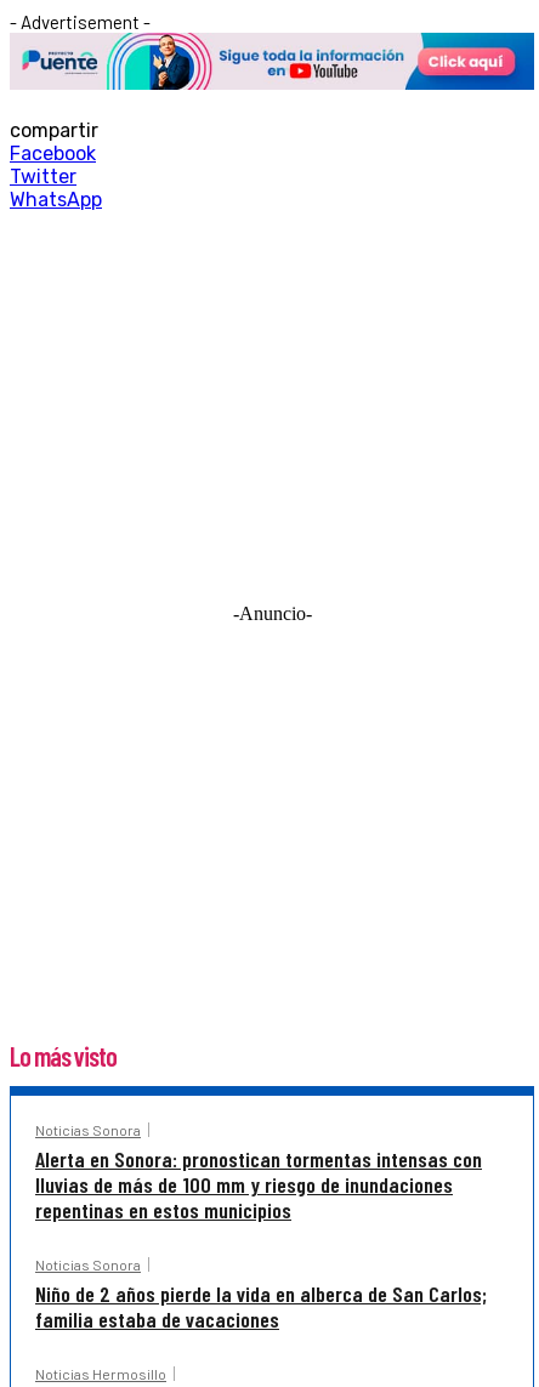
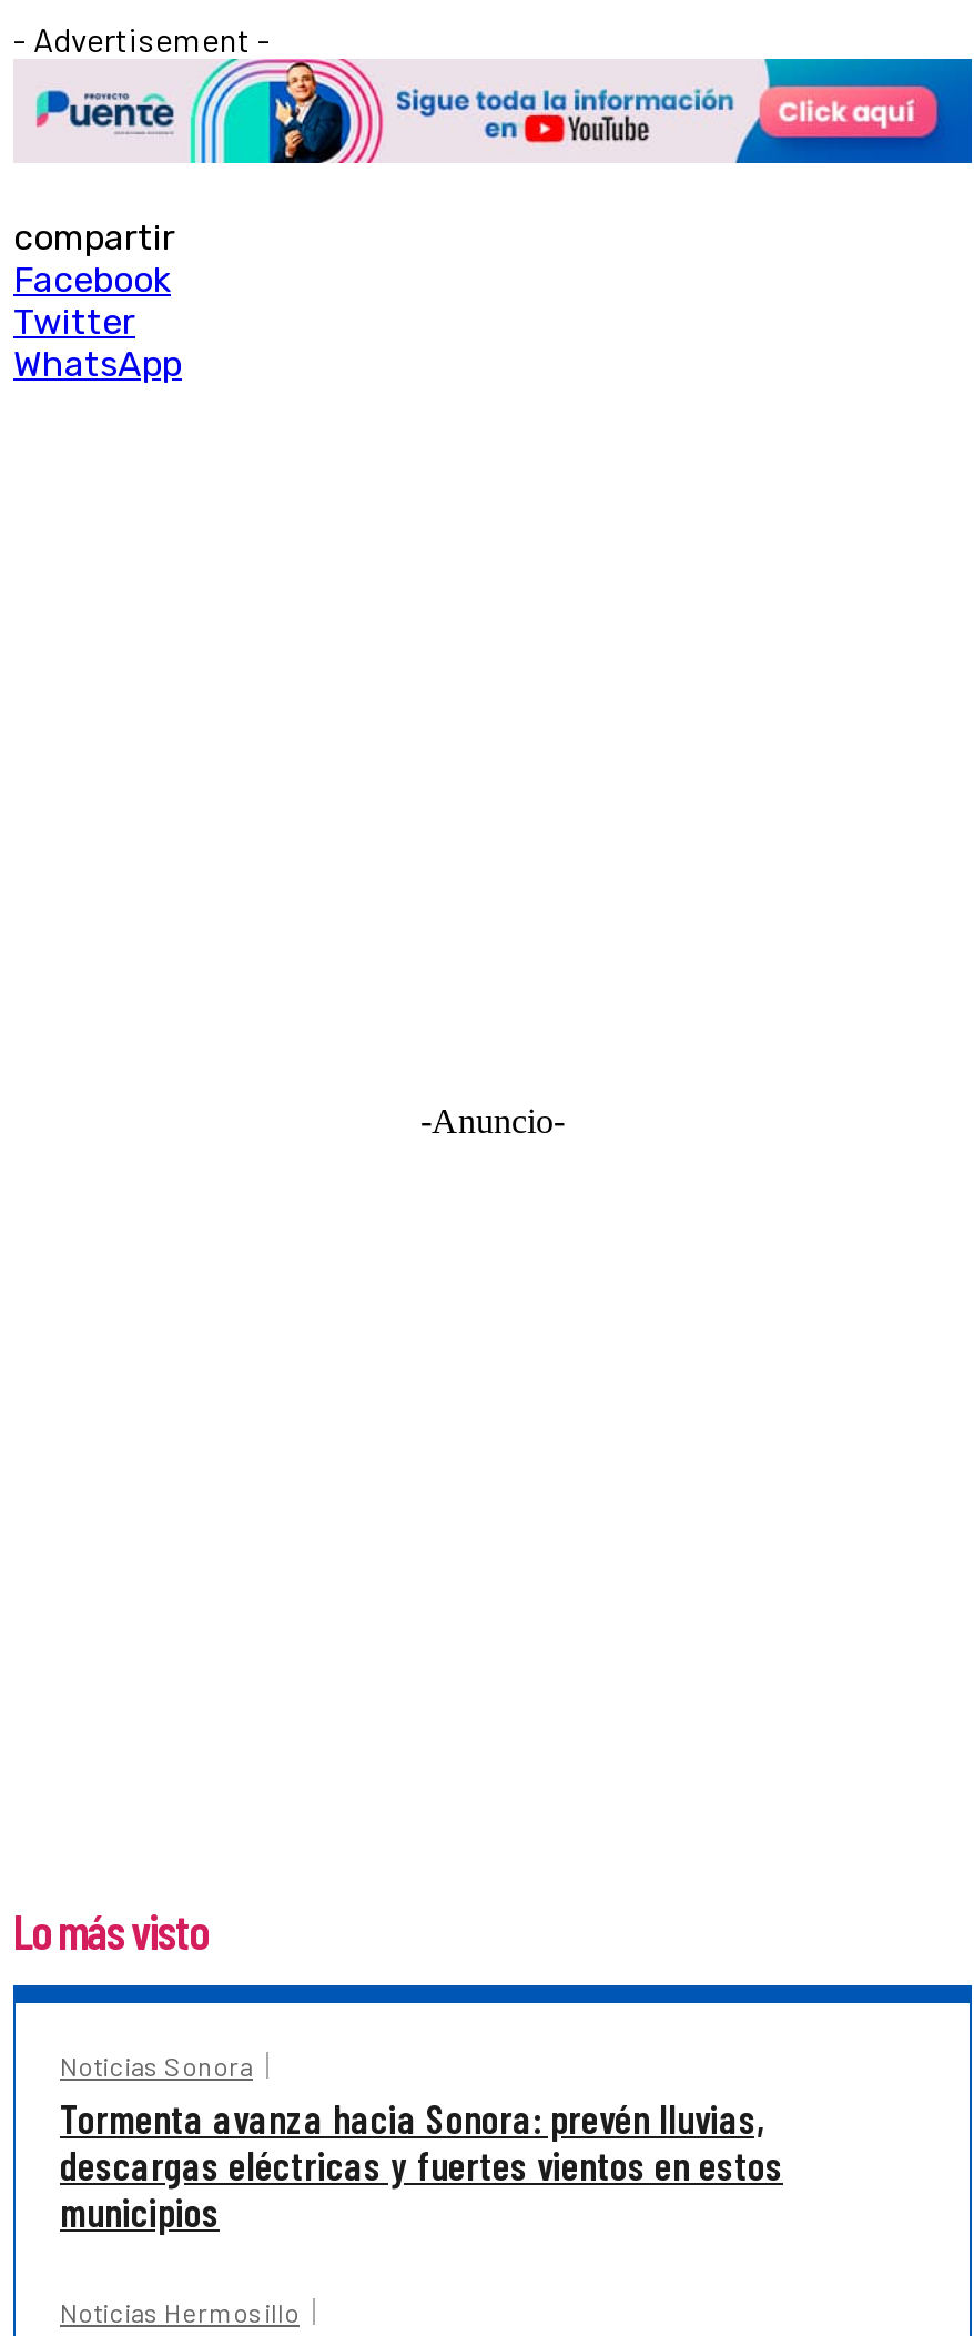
[35,1145,487,1332] Alerta en Sonora: pronostican tormentas intensas con | lluvias de más de 100 mm y riesgo de inundaciones | repentinas en estos municipios | Noticias Sonora | Niño de 2 años pierde la vida en alberca de San Carlos; | familia estaba de vacaciones -> [60,2094,783,2236] Tormenta avanza hacia Sonora: prevén lluvias, | descargas eléctricas y fuertes vientos en estos | municipios

